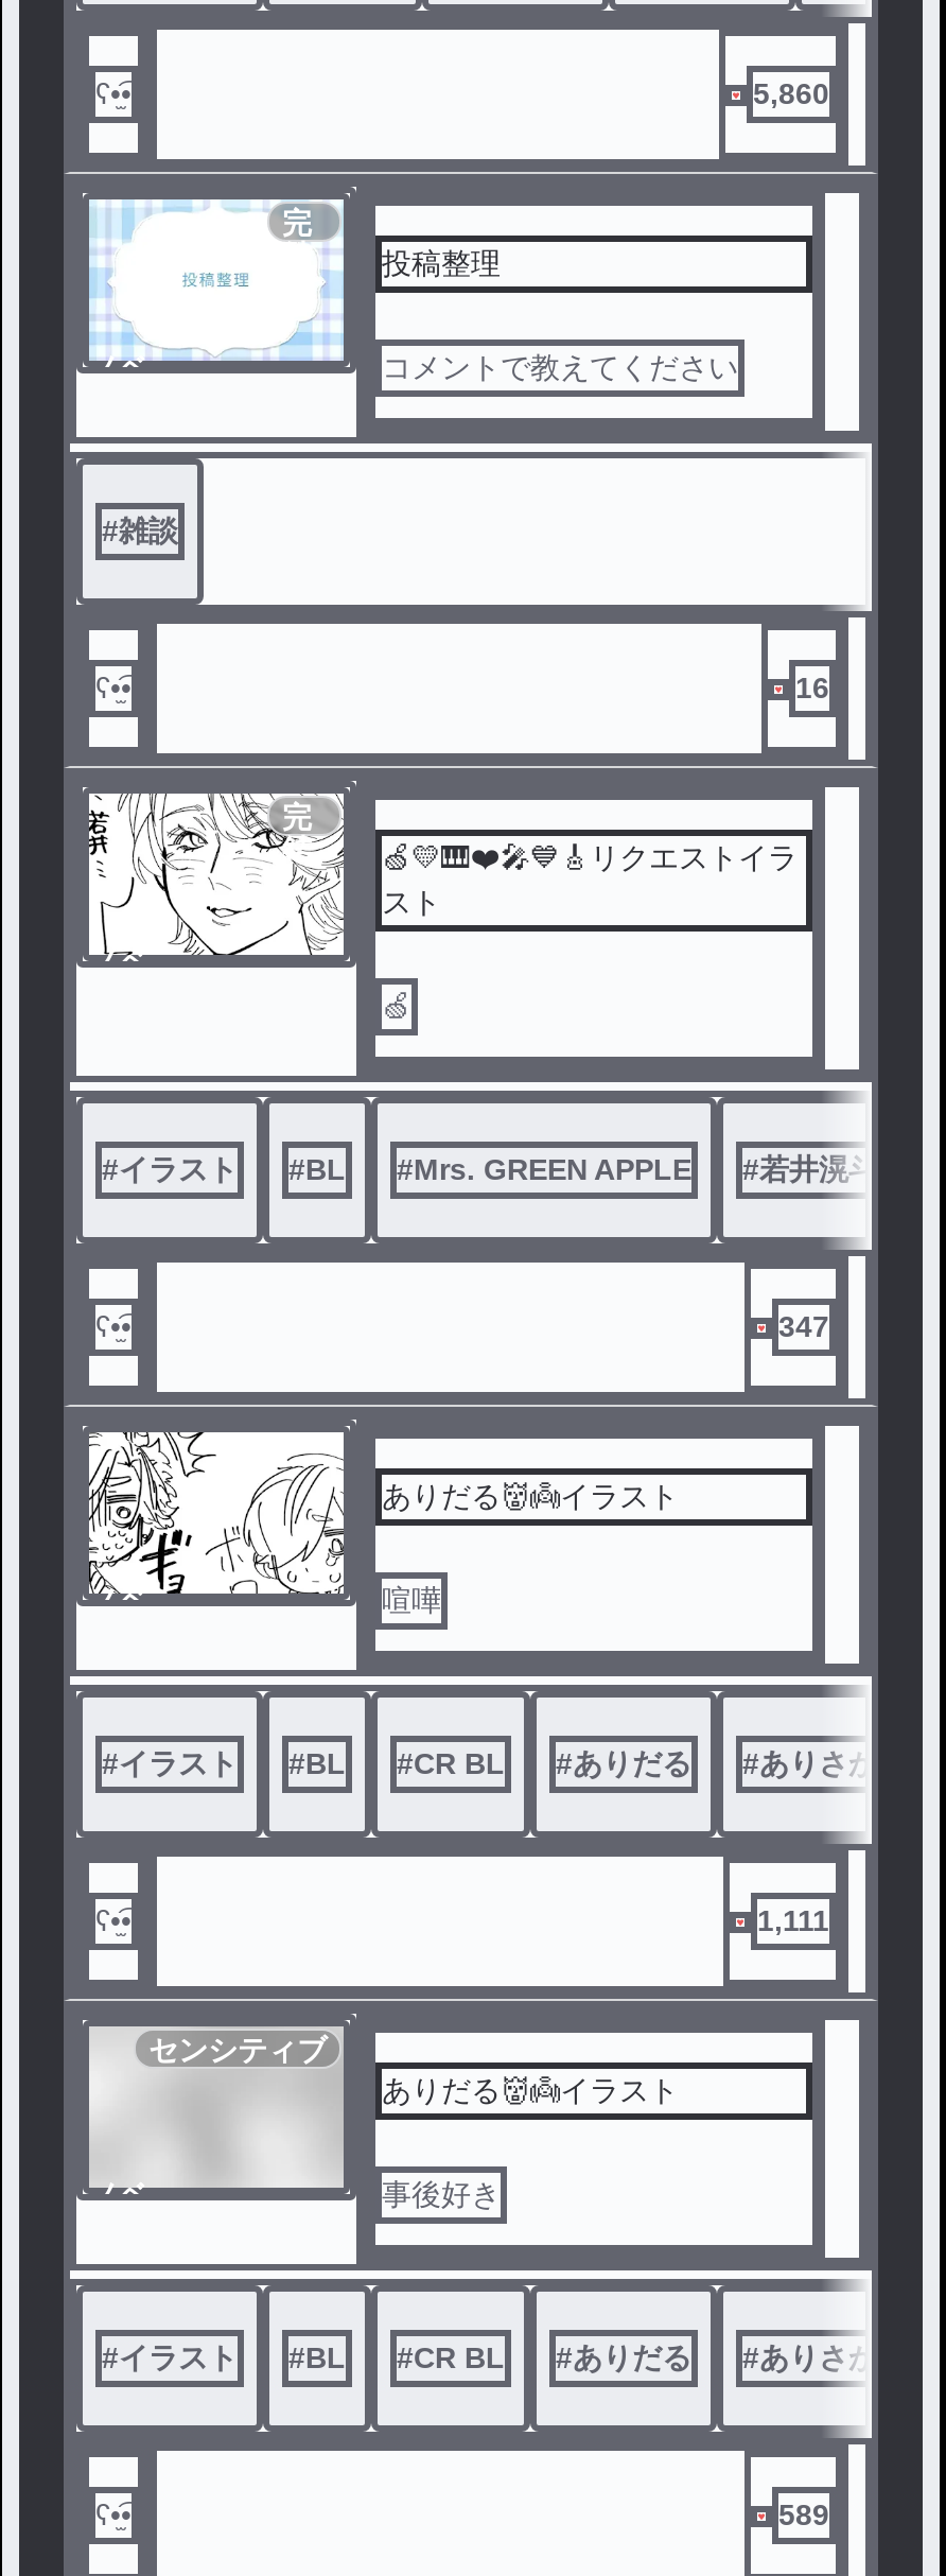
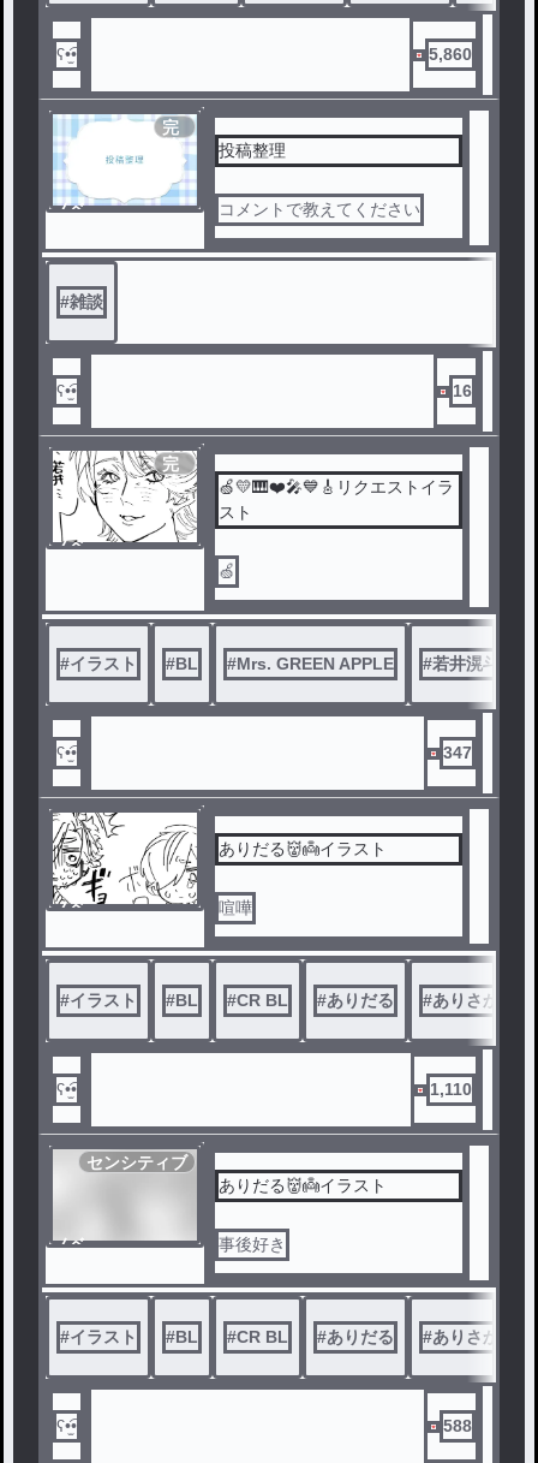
[757,1903,829,1937] 1,111 -> [430,1080,472,1099] 1,110
[778,2497,829,2531] 589 -> [443,1416,472,1435] 588

